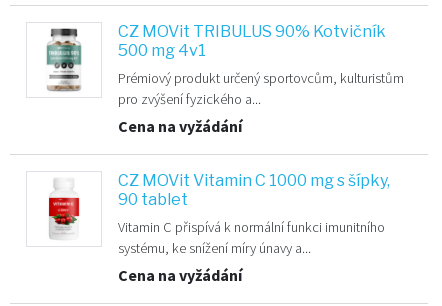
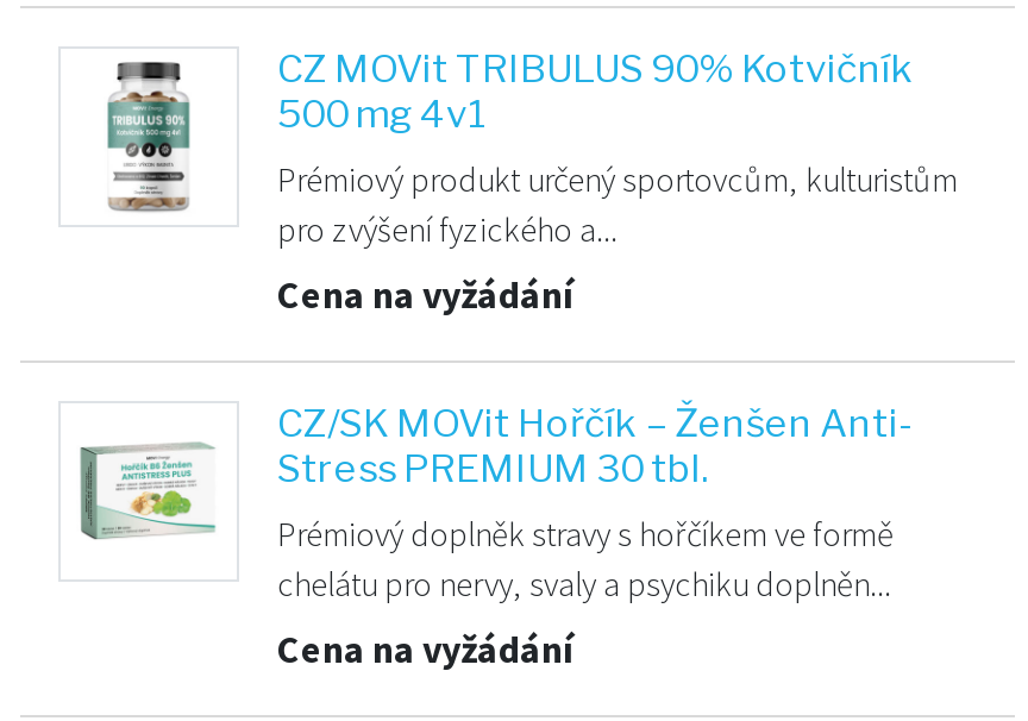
[35,171,390,240] [image] | CZ MOVit Vitamin C 1000 mg s šípky, | 90 tablet -> [77,400,913,563] [image] | CZ/SK MOVit Hořčík – Ženšen Anti- | Stress PREMIUM 30 tbl.
[118,218,385,257] Vitamin C přispívá k normální funkci imunitního | systému, ke snížení míry únavy a... -> [277,512,894,605] Prémiový doplněk stravy s hořčíkem ve formě | chelátu pro nervy, svaly a psychiku doplněn...

